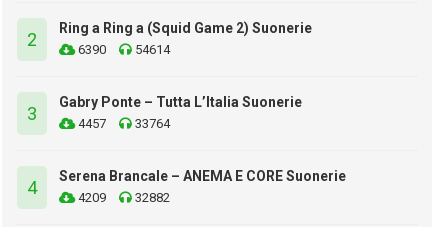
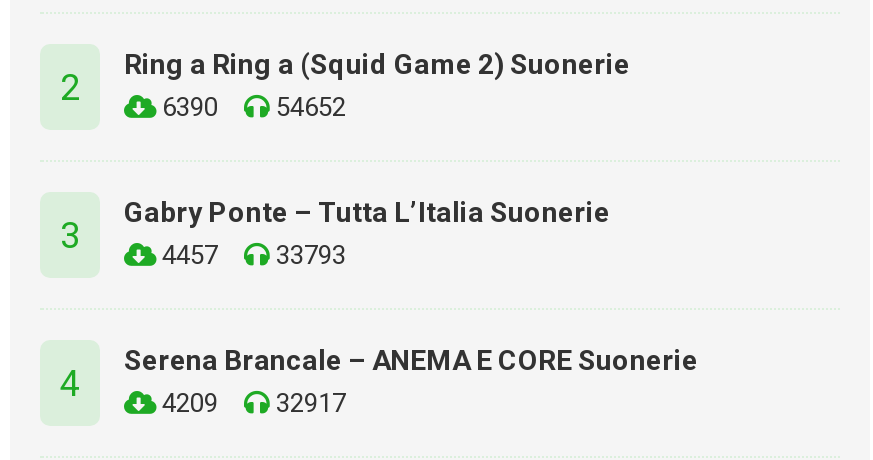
[75,42,170,57] 6390 54614 -> [156,92,346,122] 6390 54652
[75,116,170,131] 4457 33764 -> [156,240,346,270] 4457 33793
[75,190,170,205] 4209 32882 -> [156,388,346,418] 4209 32917

